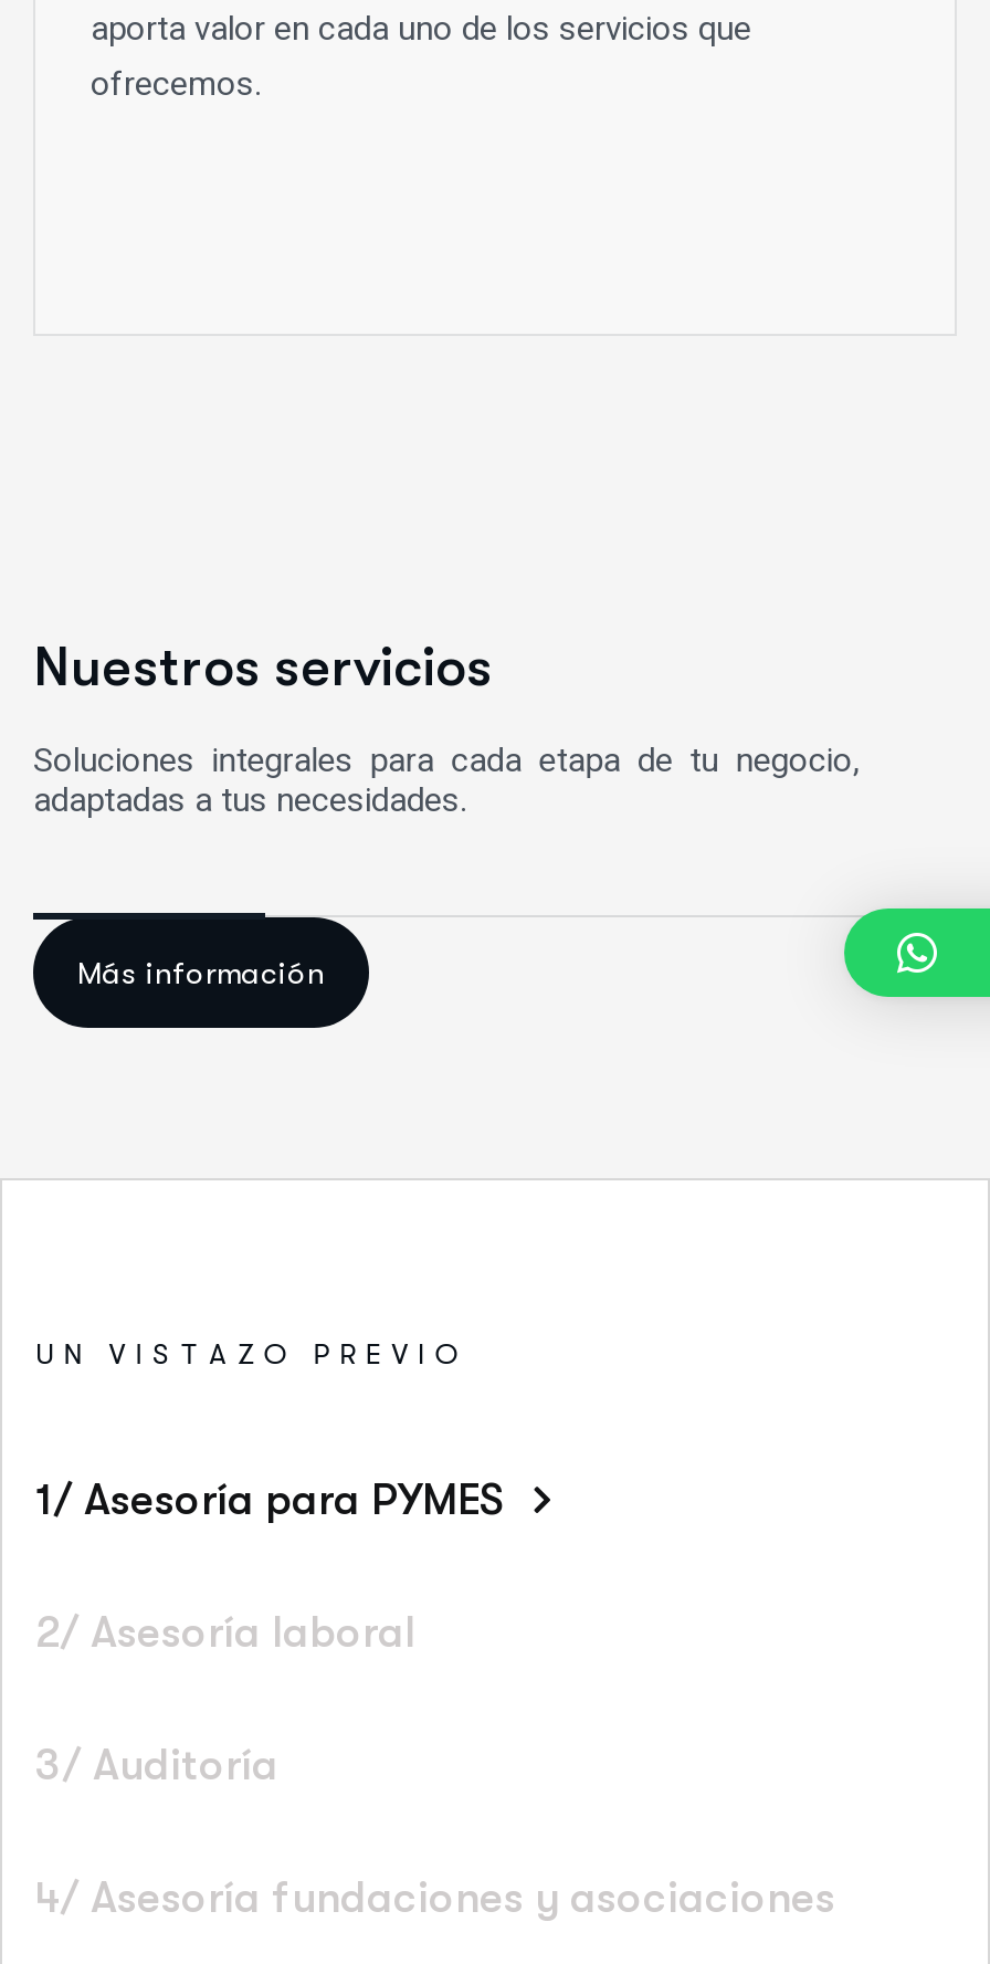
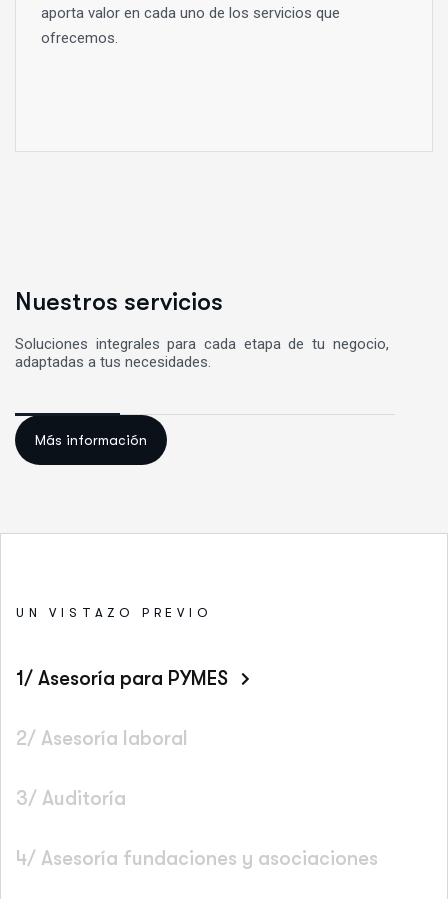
[842,904,983,1001] [image] -> none

